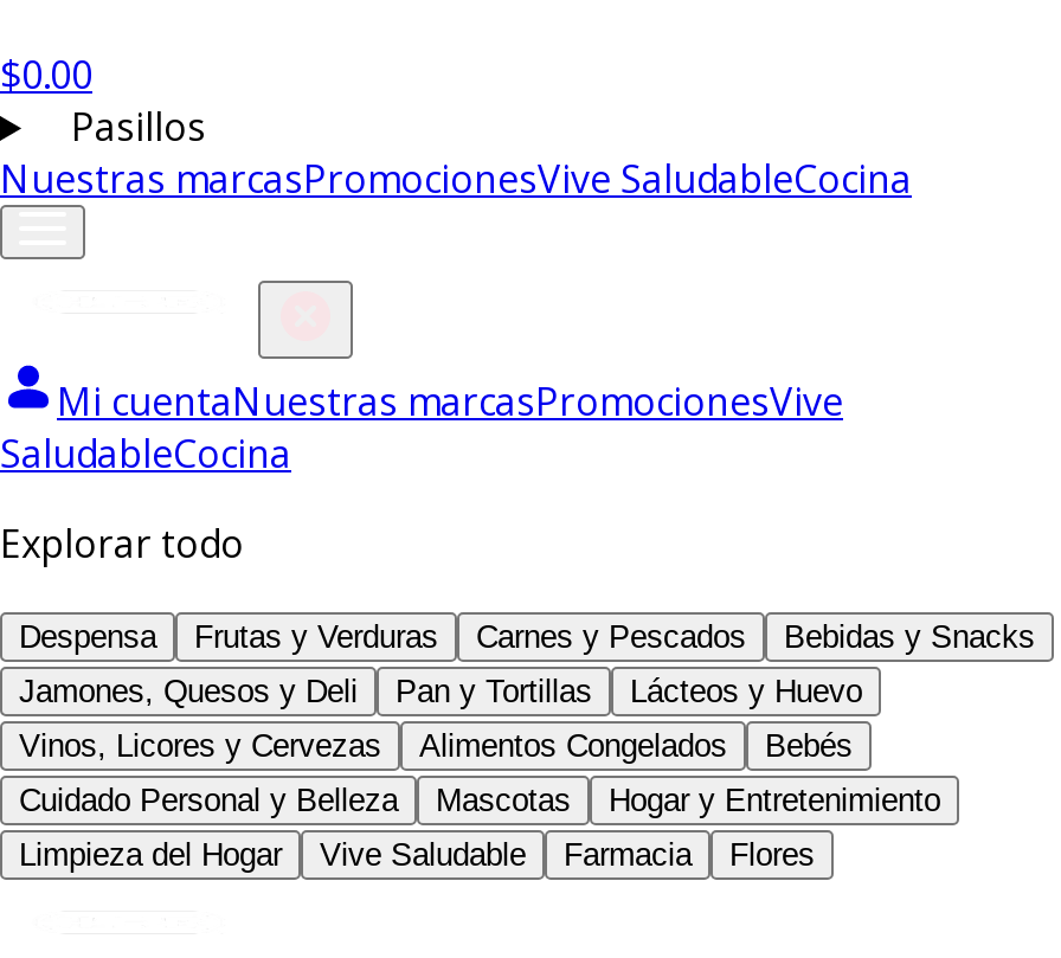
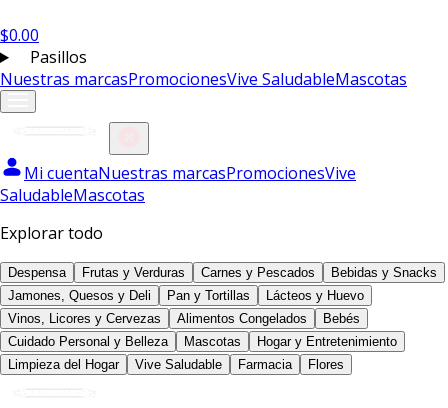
[0,153,912,205] Nuestras marcasPromocionesVive SaludableCocina -> [0,68,407,90] Nuestras marcasPromocionesVive SaludableMascotas
[0,427,291,480] SaludableCocina -> [0,184,145,206] SaludableMascotas

